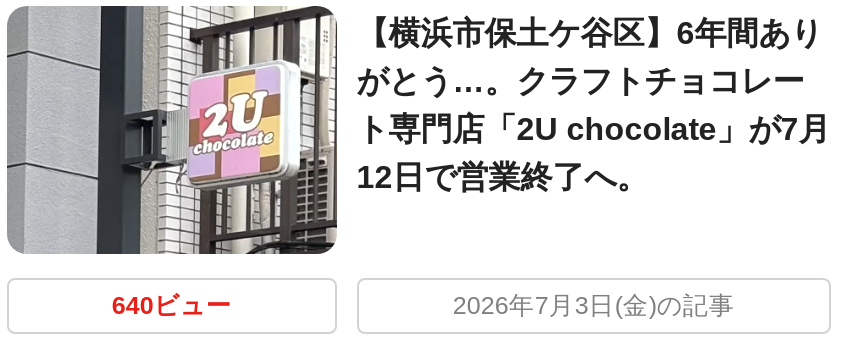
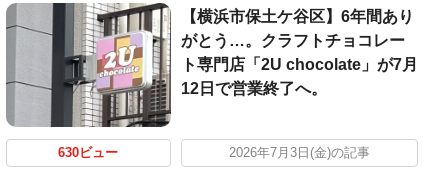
[112,292,232,320] 640ビュー -> [58,146,118,160] 630ビュー

